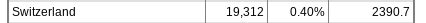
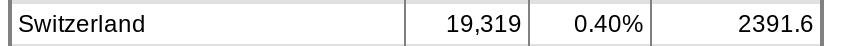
[226,5,325,19] 19,312 0.40% -> [446,10,644,38] 19,319 0.40%
[372,5,410,19] 2390.7 -> [738,10,814,38] 2391.6

